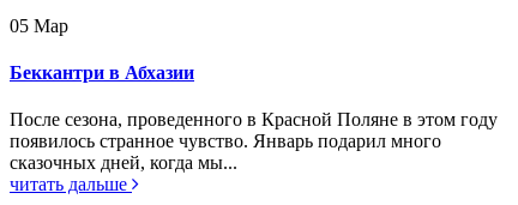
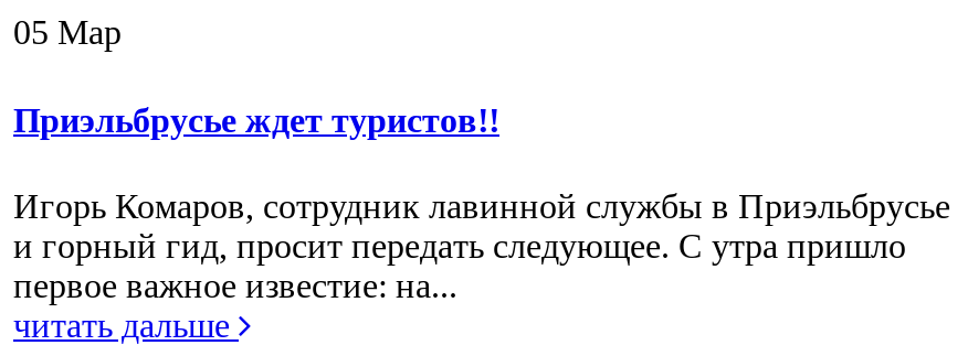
[10,62,194,83] Беккантри в Абхазии -> [13,101,499,138] Приэльбрусье ждет туристов!!
[10,109,498,173] После сезона, проведенного в Красной Поляне в этом году | появилось странное чувство. Январь подарил много | сказочных дней, когда мы... -> [13,187,950,304] Игорь Комаров, сотрудник лавинной службы в Приэльбрусье | и горный гид, просит передать следующее. С утра пришло | первое важное известие: на...

